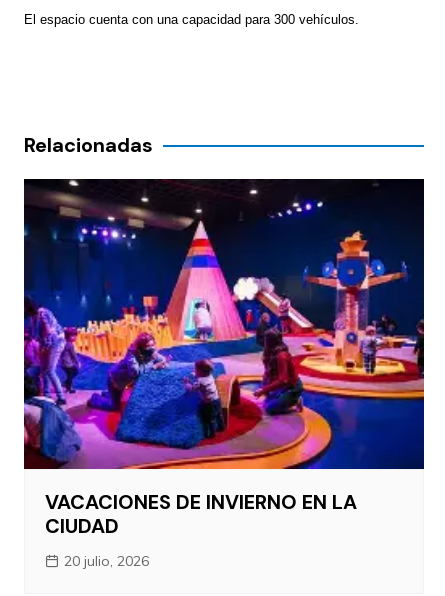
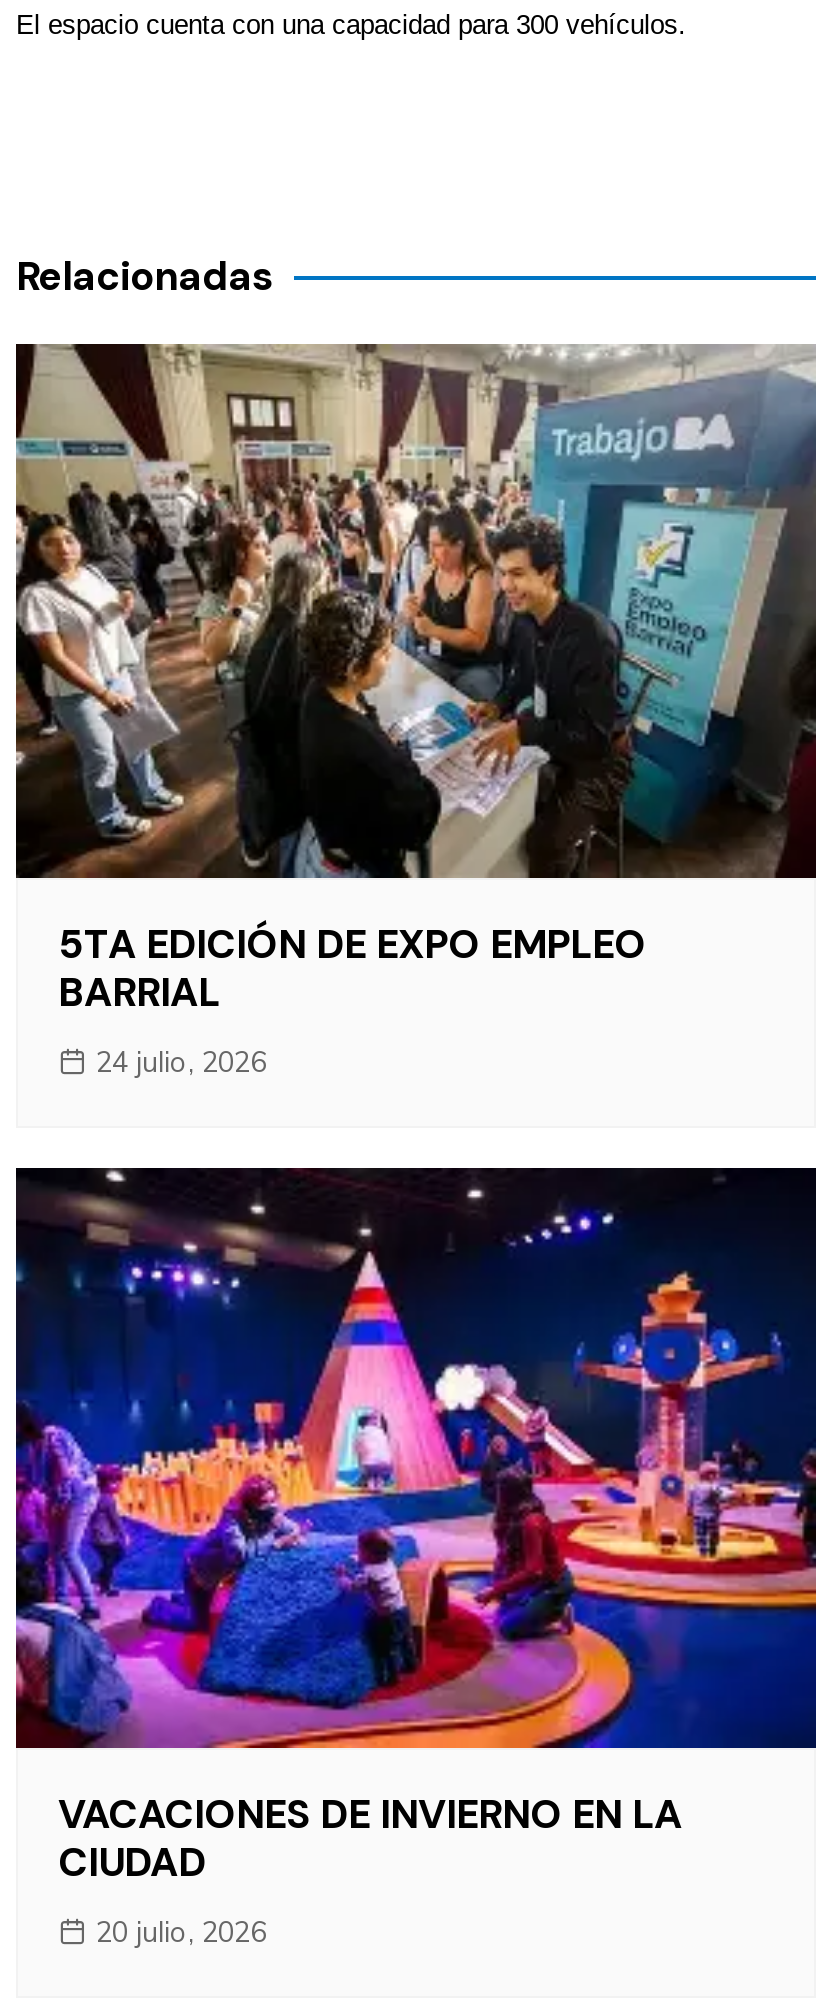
none -> [14,342,818,1079] [image] | 5TA EDICIÓN DE EXPO EMPLEO | BARRIAL | 24 julio, 2026

